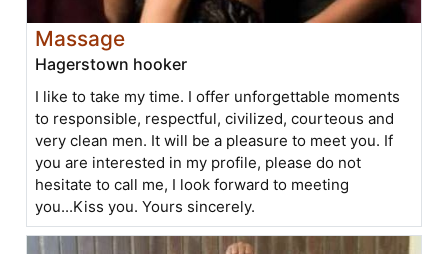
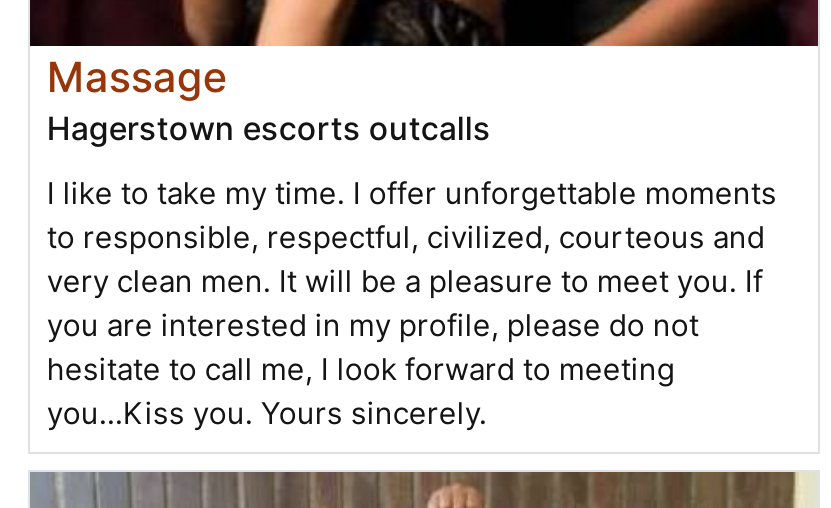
[35,54,187,74] Hagerstown hooker -> [47,109,491,149] Hagerstown escorts outcalls

